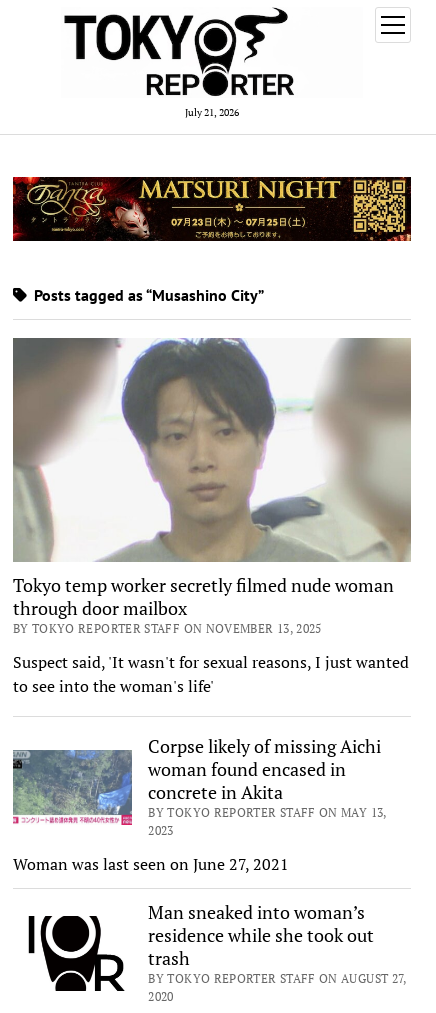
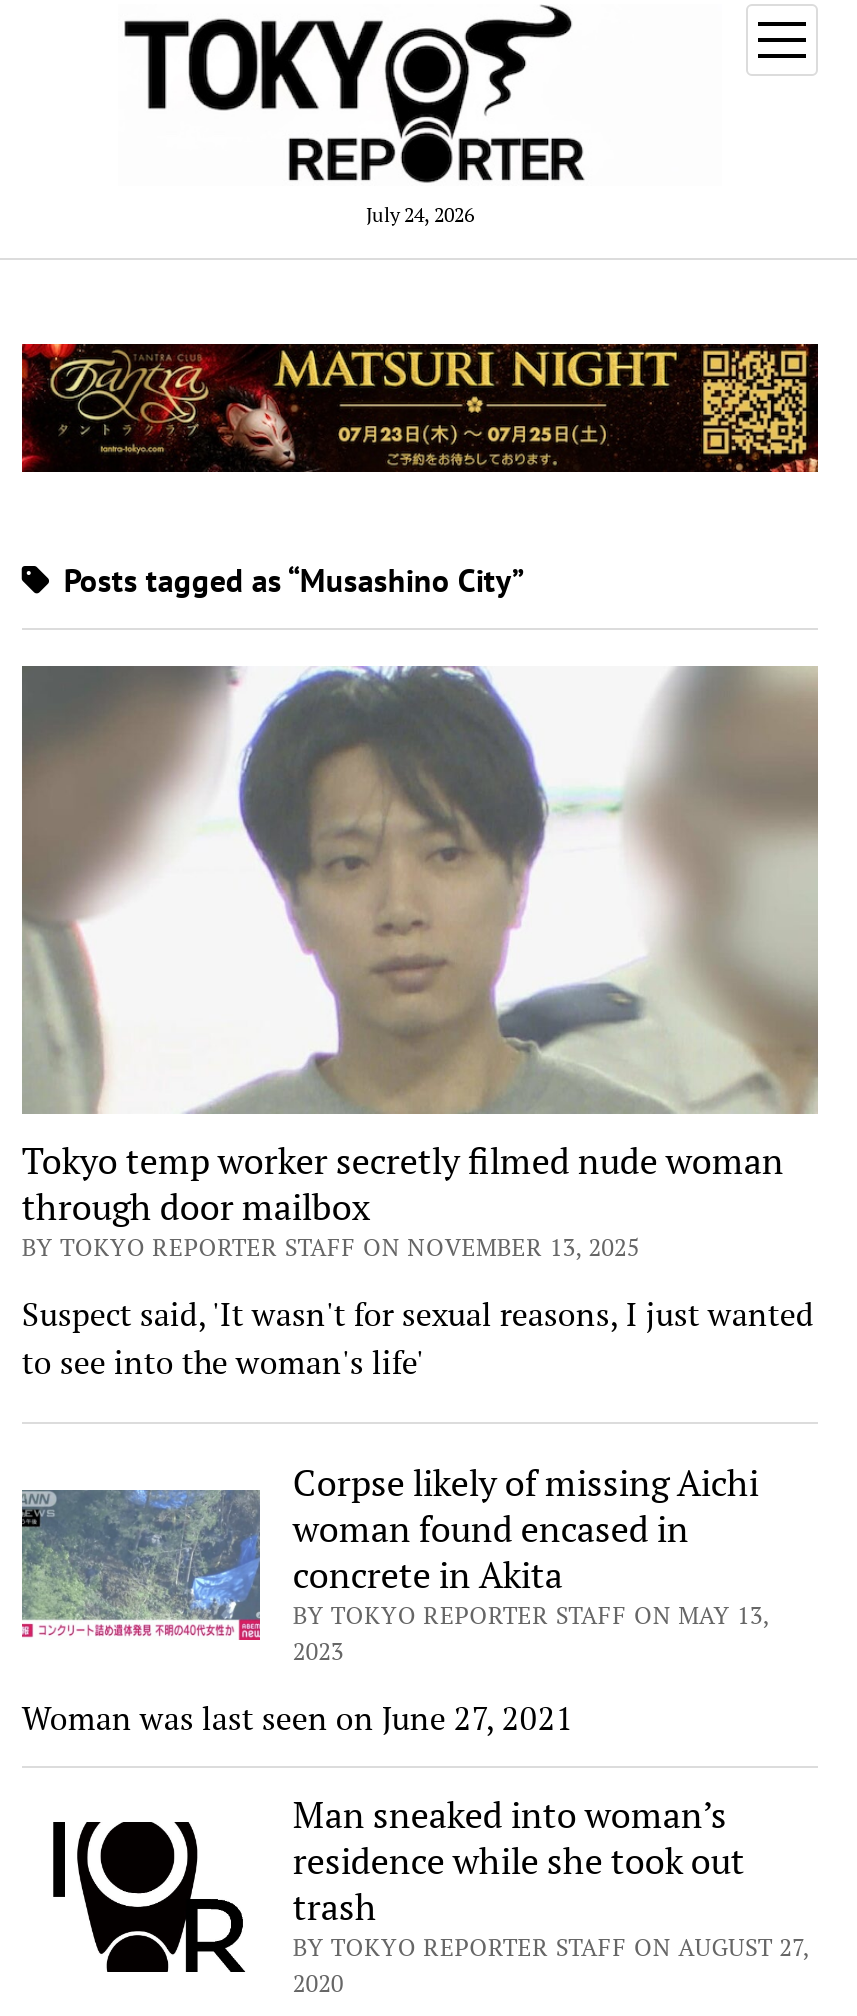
[185,106,239,119] July 21, 2026 -> [366,201,474,227] July 24, 2026

